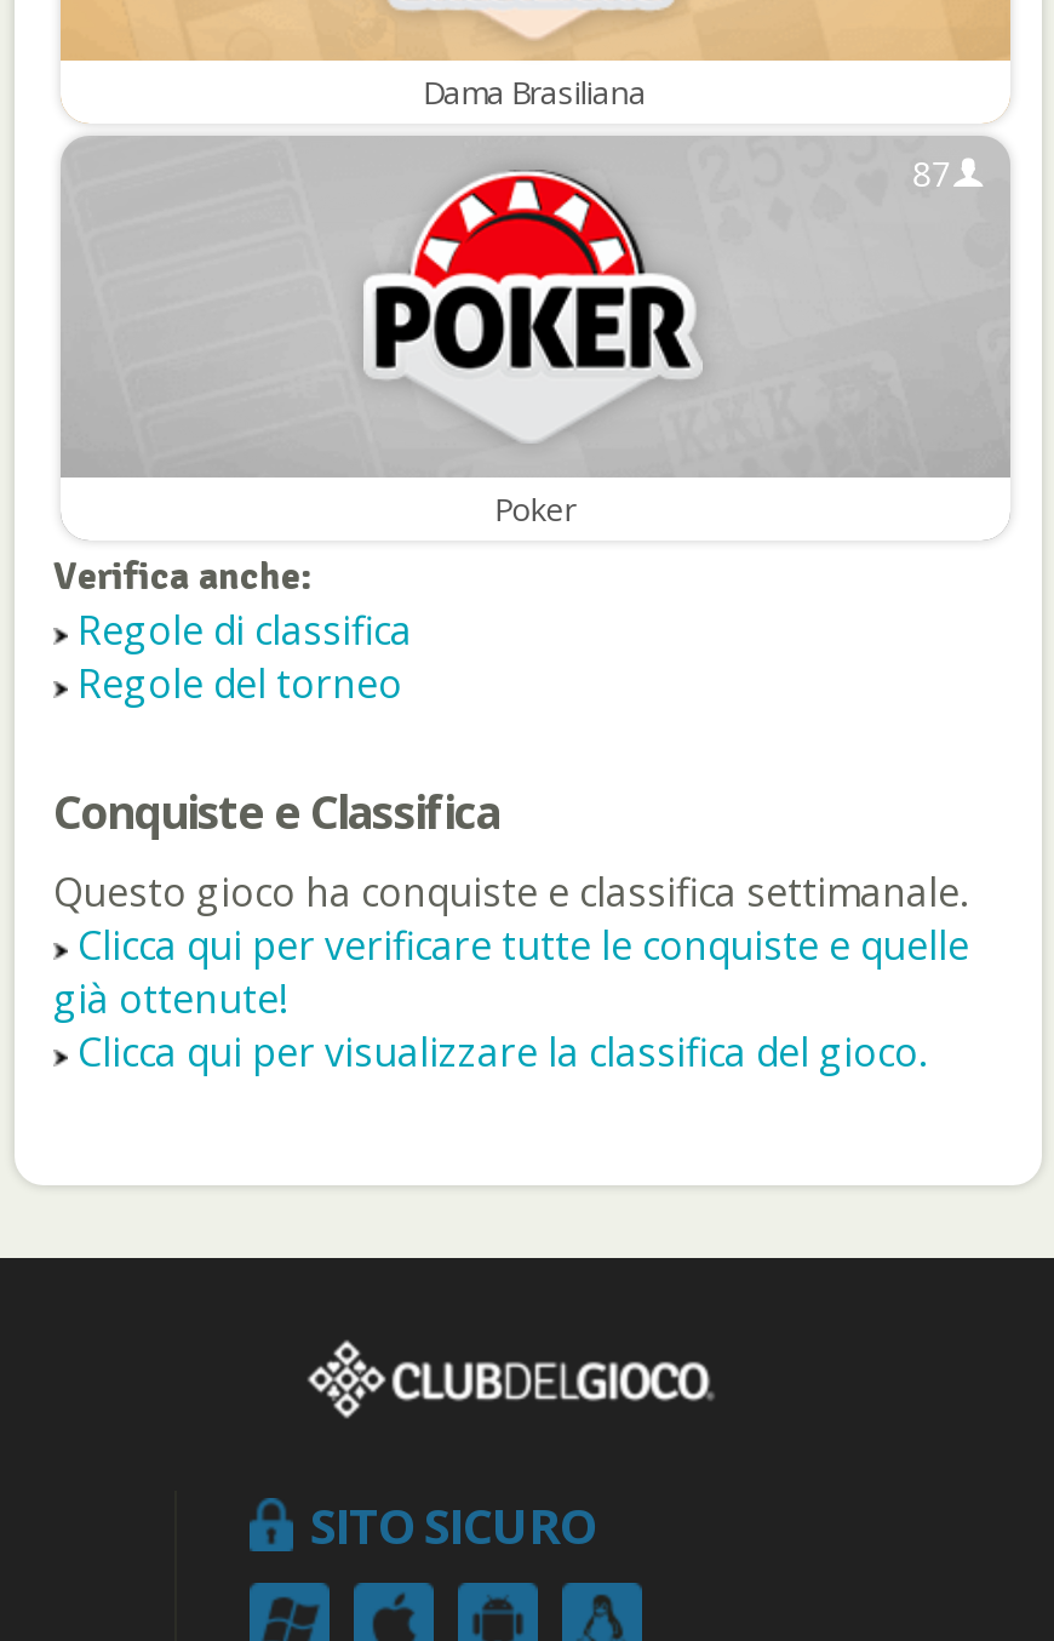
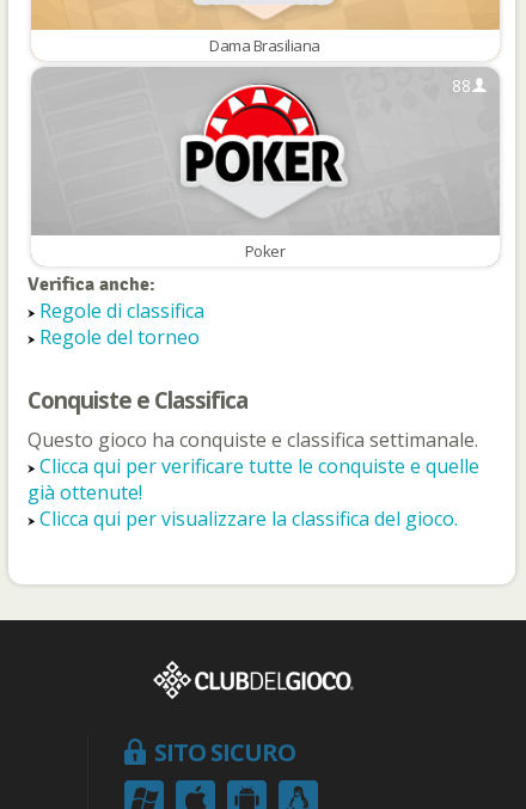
[912,151,951,197] 87 -> [451,75,471,97] 88

